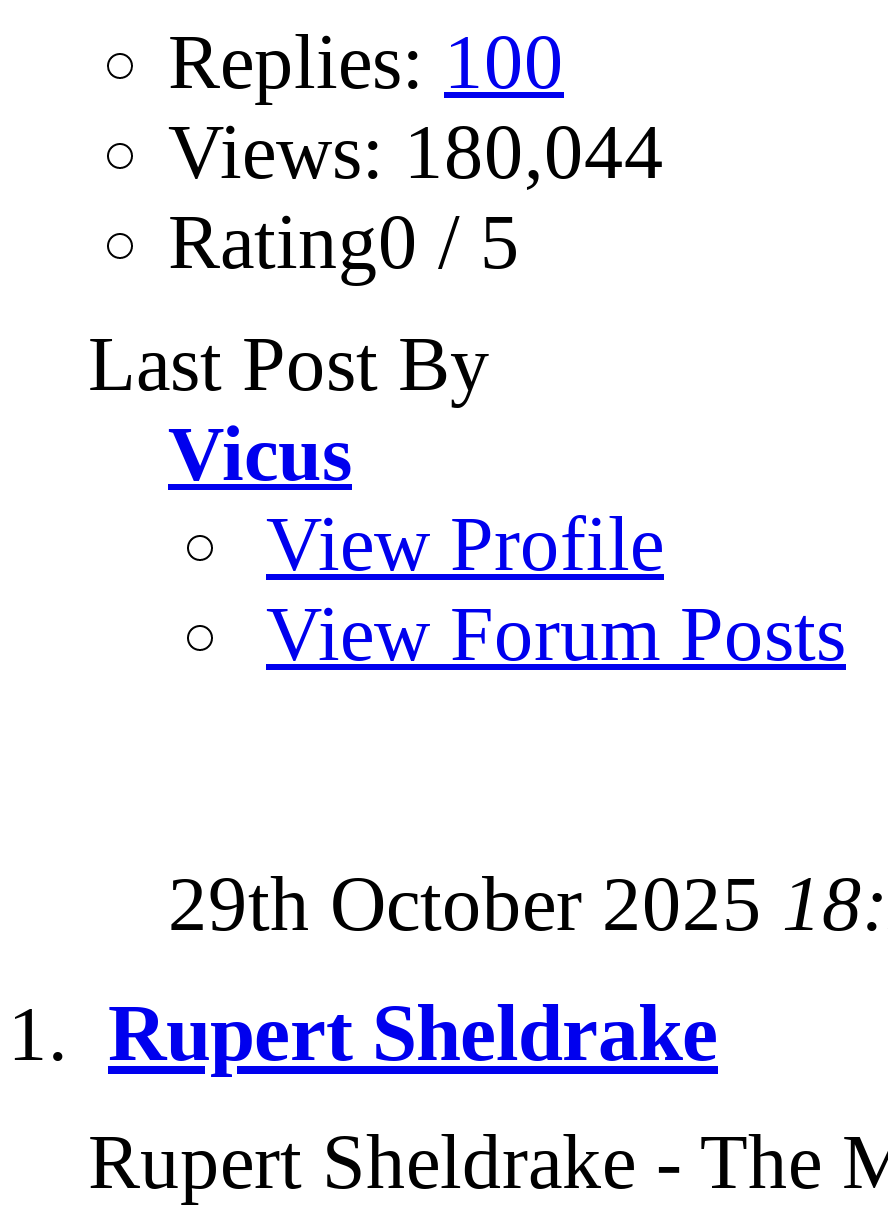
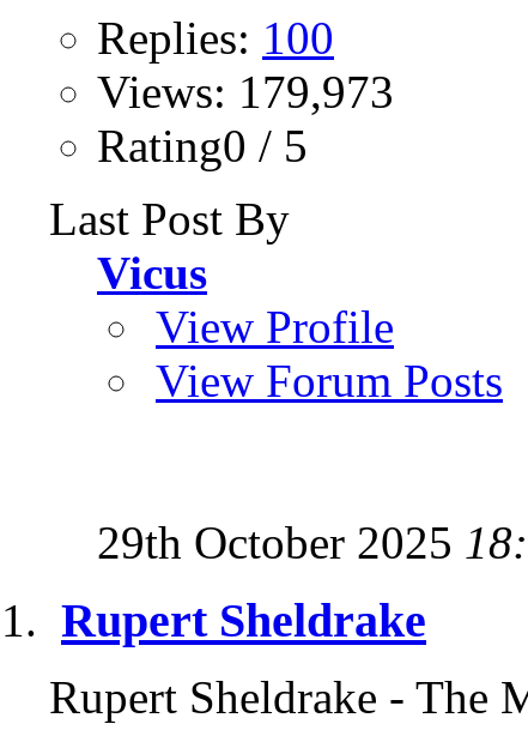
[168,108,664,194] Views: 180,044 -> [97,66,394,117] Views: 179,973

